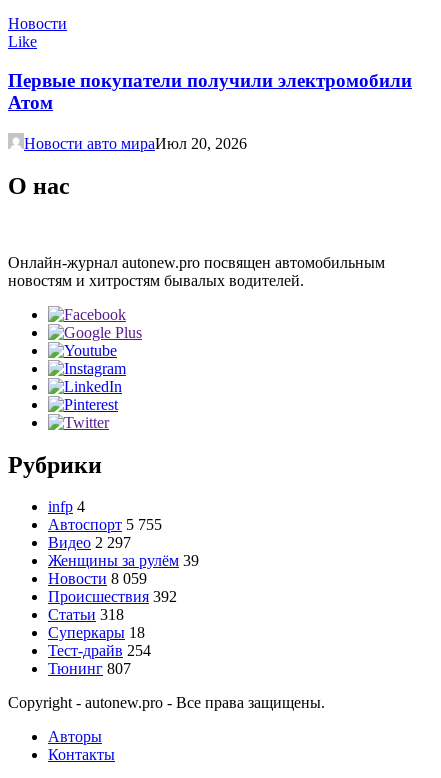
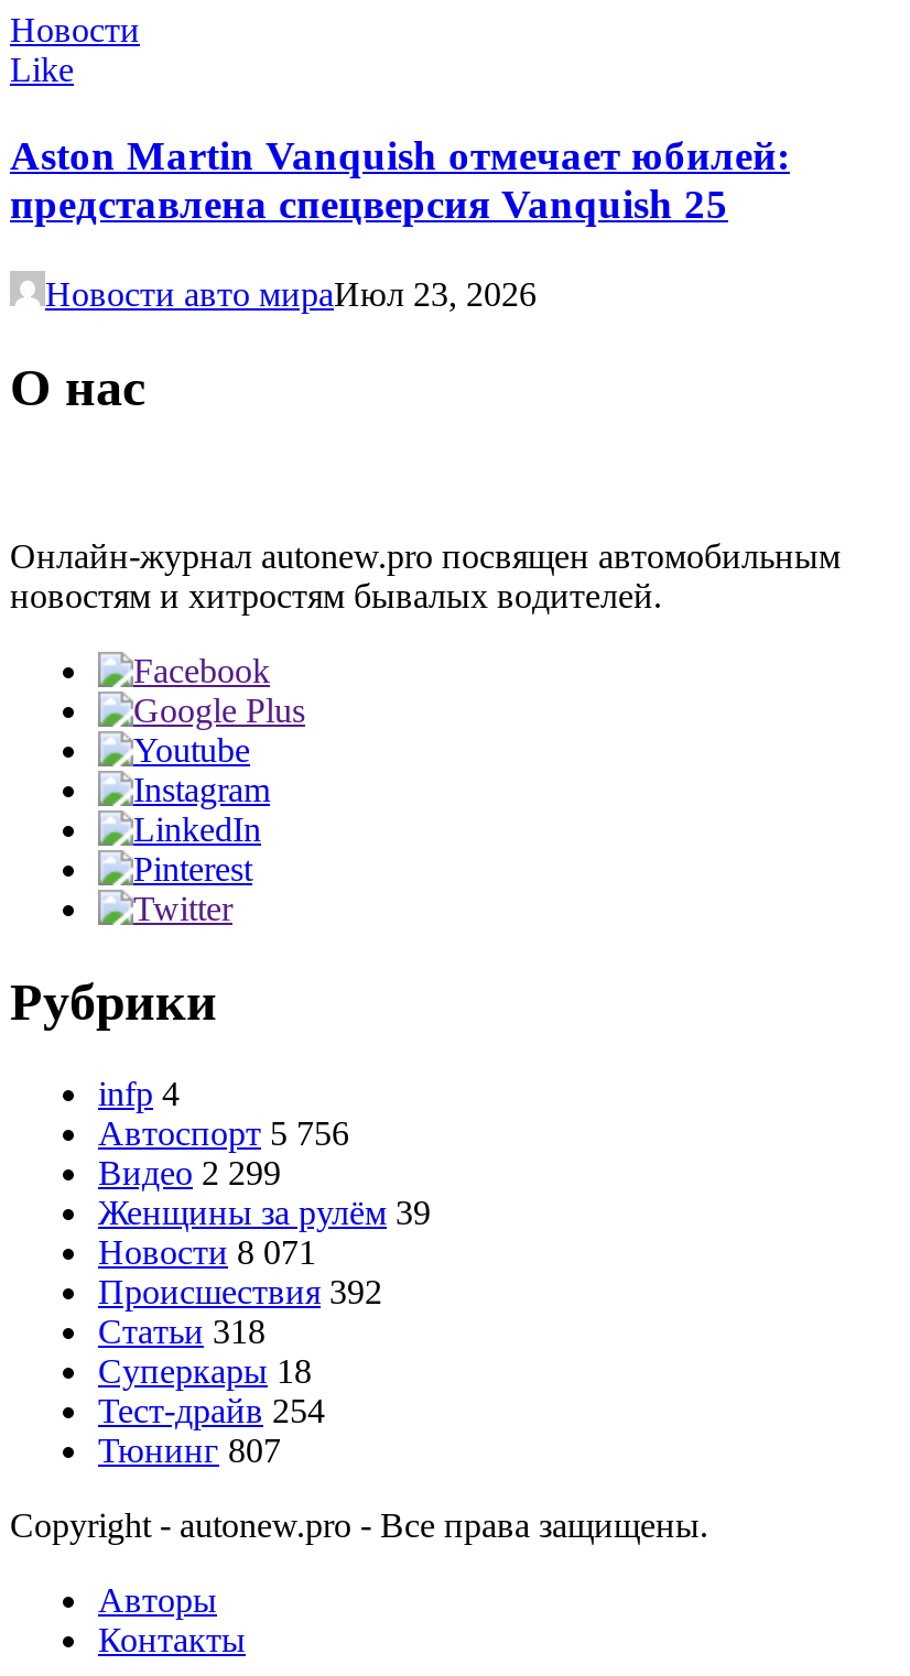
[8,70,412,113] Первые покупатели получили электромобили | Атом -> [10,132,790,227] Aston Martin Vanquish отмечает юбилей: | представлена спецверсия Vanquish 25
[24,135,247,152] Новости авто мираИюл 20, 2026 -> [45,275,537,312] Новости авто мираИюл 23, 2026
[48,516,162,533] Автоспорт 5 755 -> [98,1115,349,1153] Автоспорт 5 756
[48,534,131,551] Видео 2 297 -> [98,1155,281,1192] Видео 2 299
[48,570,147,587] Новости 8 059 -> [98,1234,316,1272] Новости 8 071

